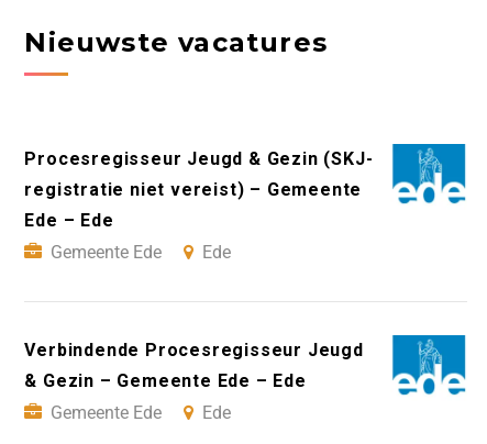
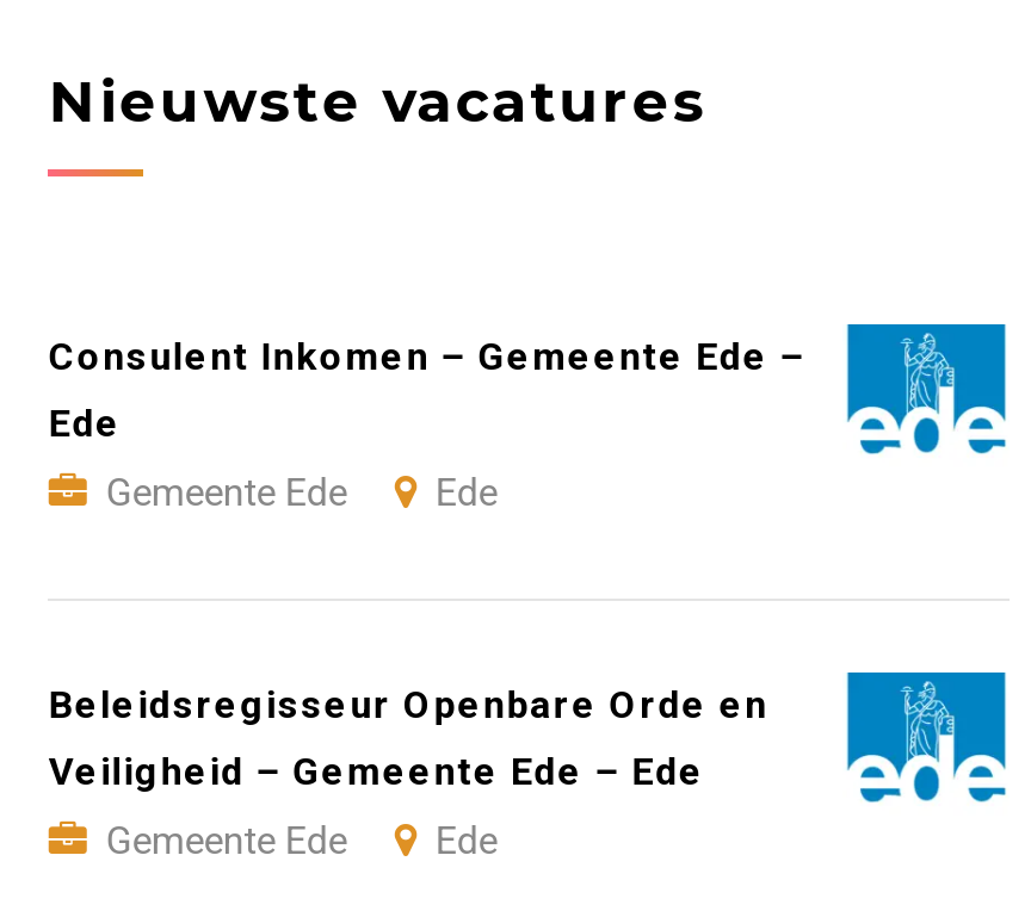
[25,149,373,231] Procesregisseur Jeugd & Gezin (SKJ- | registratie niet vereist) – Gemeente | Ede – Ede -> [49,333,806,445] Consulent Inkomen – Gemeente Ede – | Ede
[25,340,364,361] Verbindende Procesregisseur Jeugd -> [49,681,768,726] Beleidsregisseur Openbare Orde en
[25,371,306,392] & Gezin – Gemeente Ede – Ede -> [49,748,705,793] Veiligheid – Gemeente Ede – Ede

